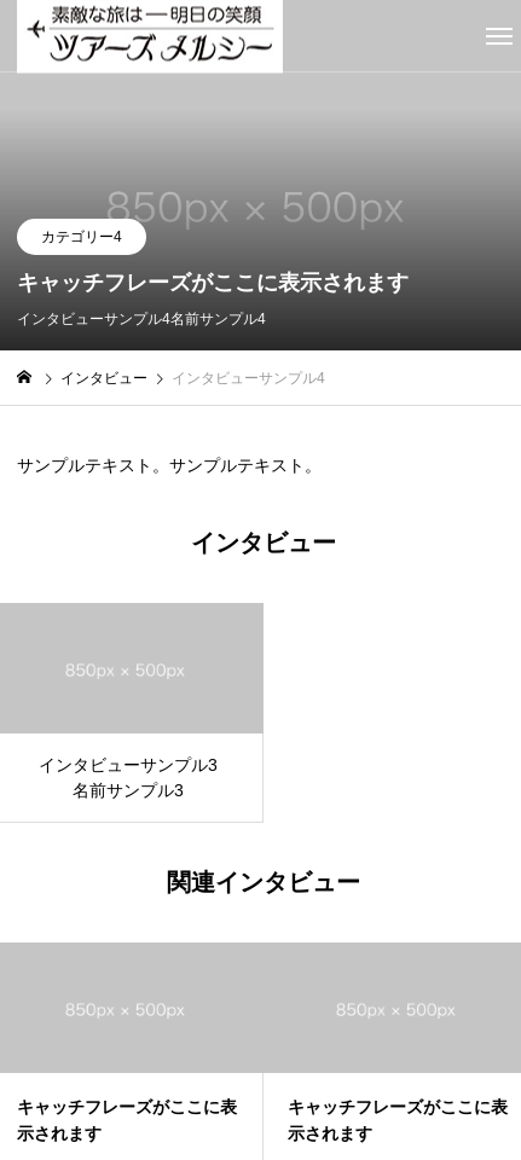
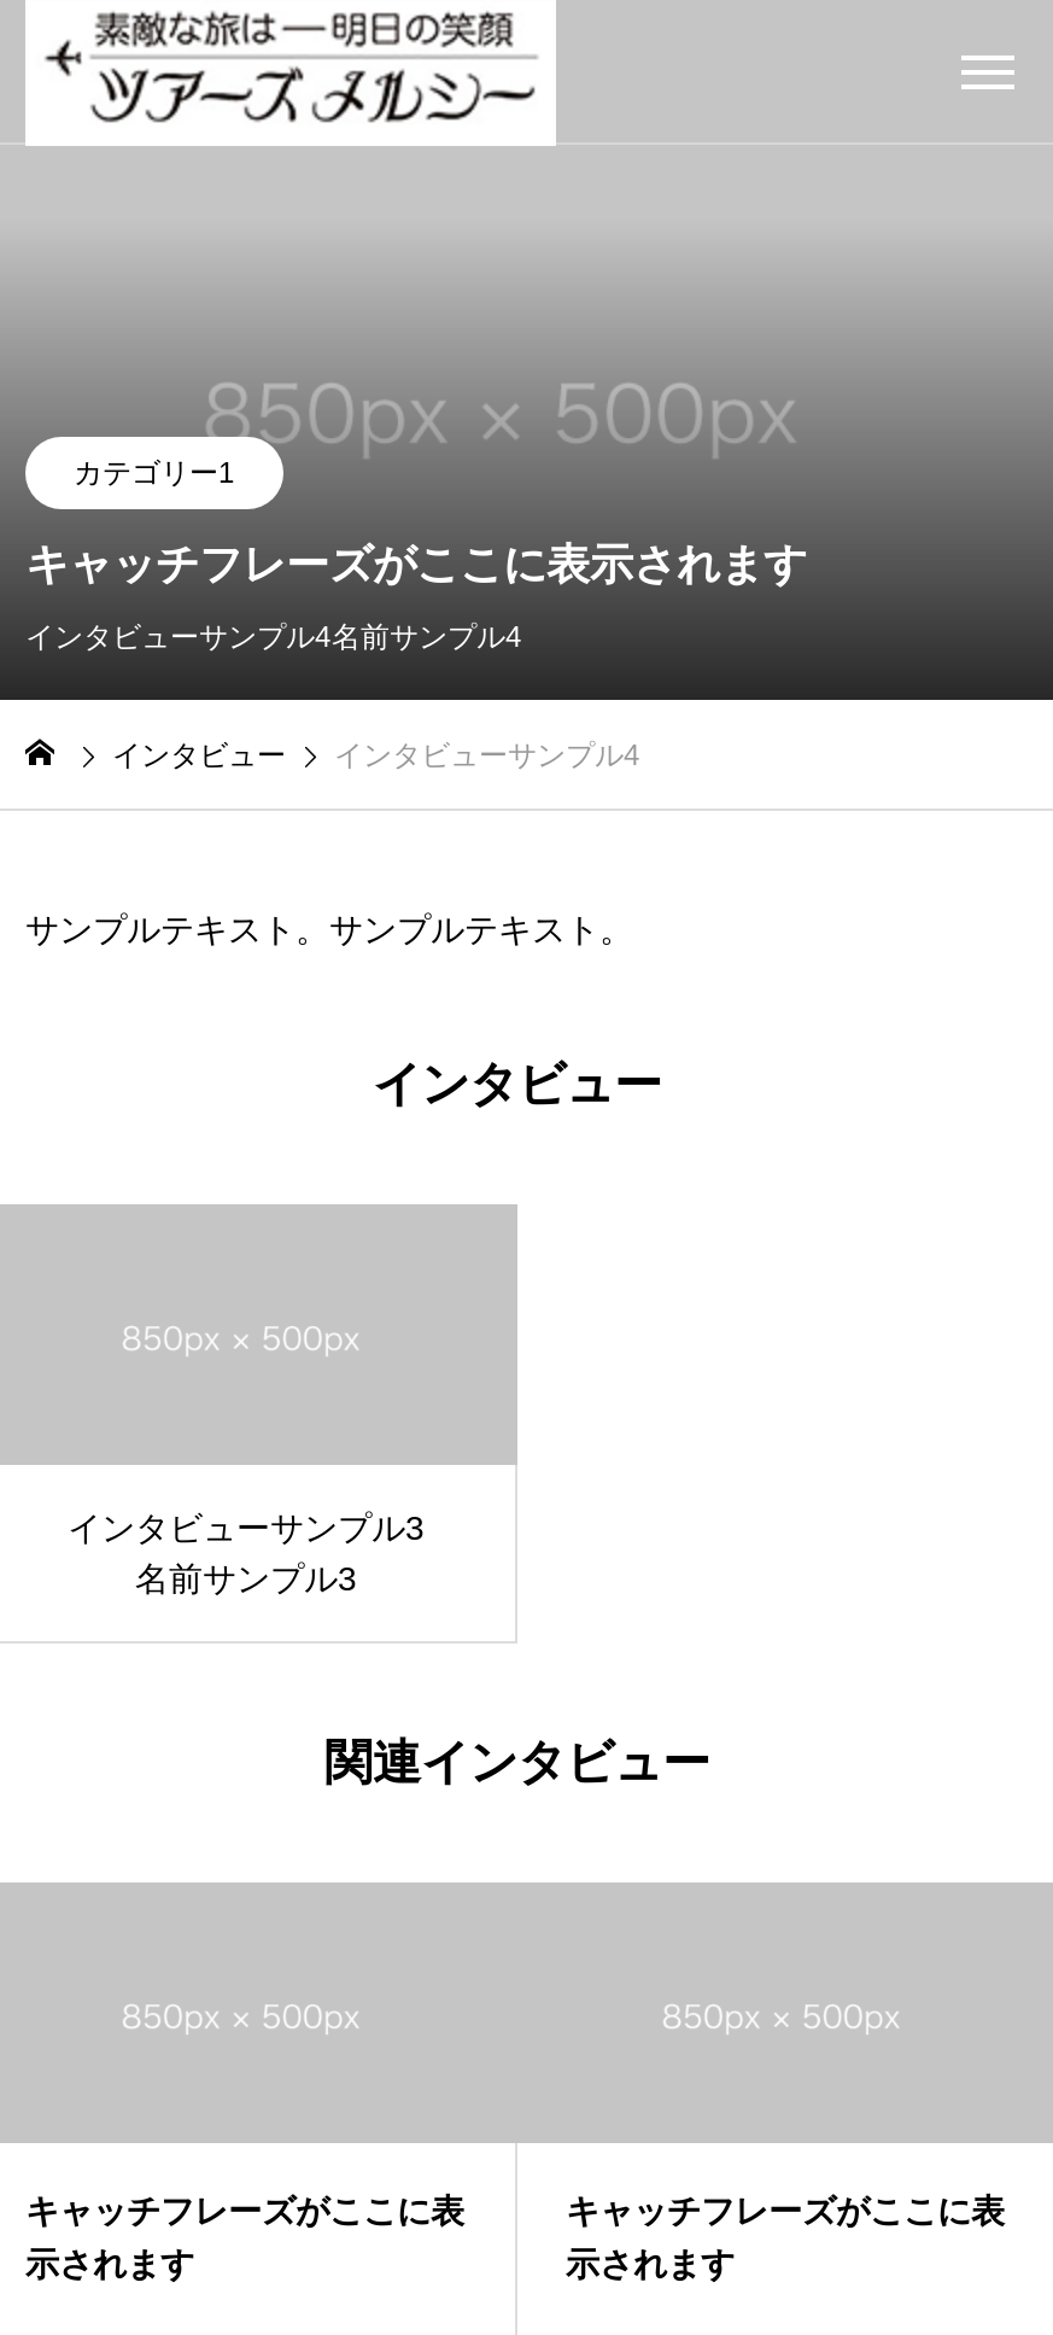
[41,228,122,245] カテゴリー4 -> [74,456,235,490] カテゴリー1

